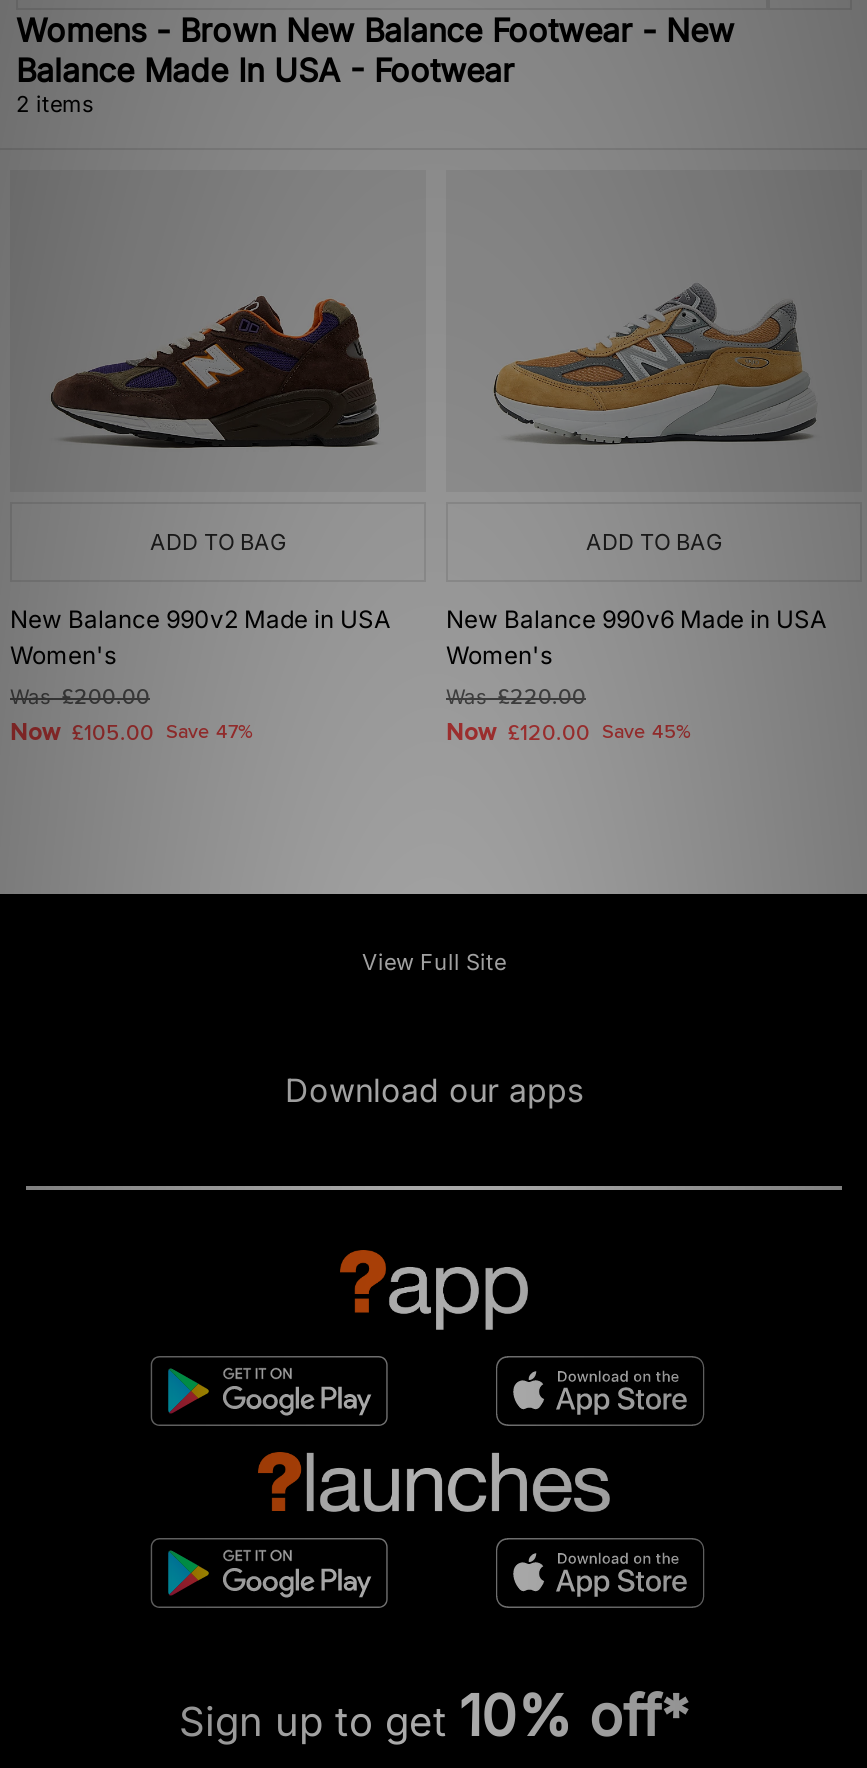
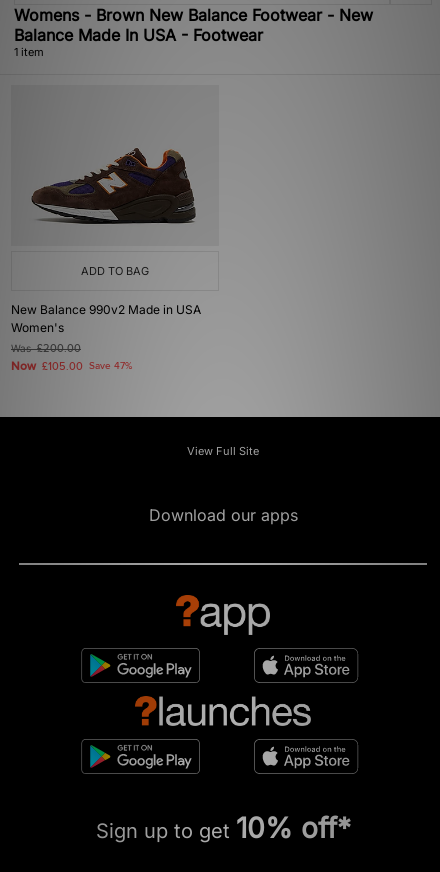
[16,90,94,118] 2 items -> [14,45,44,59] 1 item
[446,282,826,748] [image] | ADD TO BAG | New Balance 990v6 Made in USA | Women's | Was£220.00 | Now £120.00 Save 45% -> none

